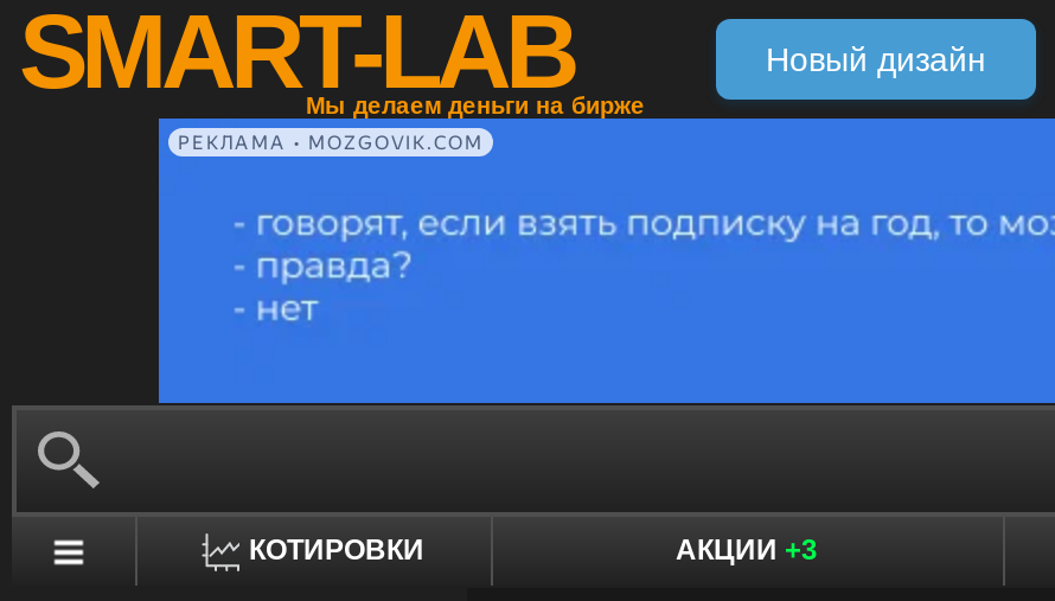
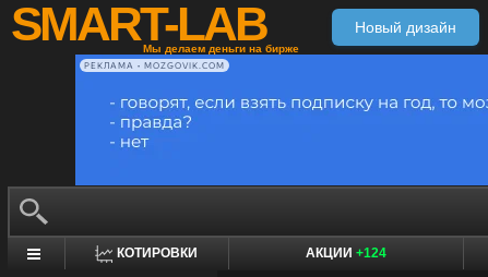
[676,534,818,567] АКЦИИ +3 -> [305,246,386,261] АКЦИИ +124

